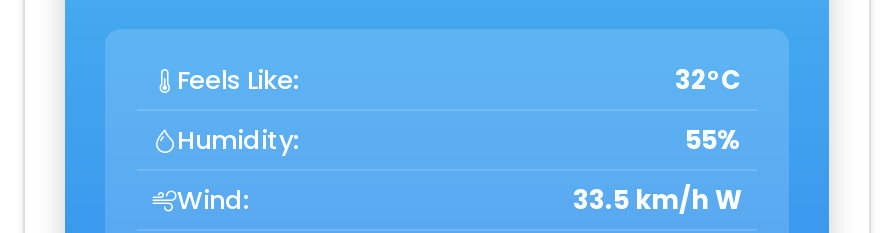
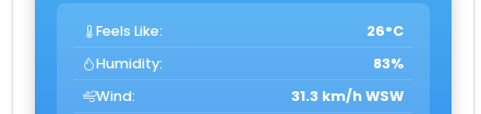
[675,63,741,97] 32°C -> [366,22,404,40] 26°C
[685,123,741,157] 55% -> [373,54,404,73] 83%
[573,182,741,216] 33.5 km/h W -> [291,86,404,105] 31.3 km/h WSW

